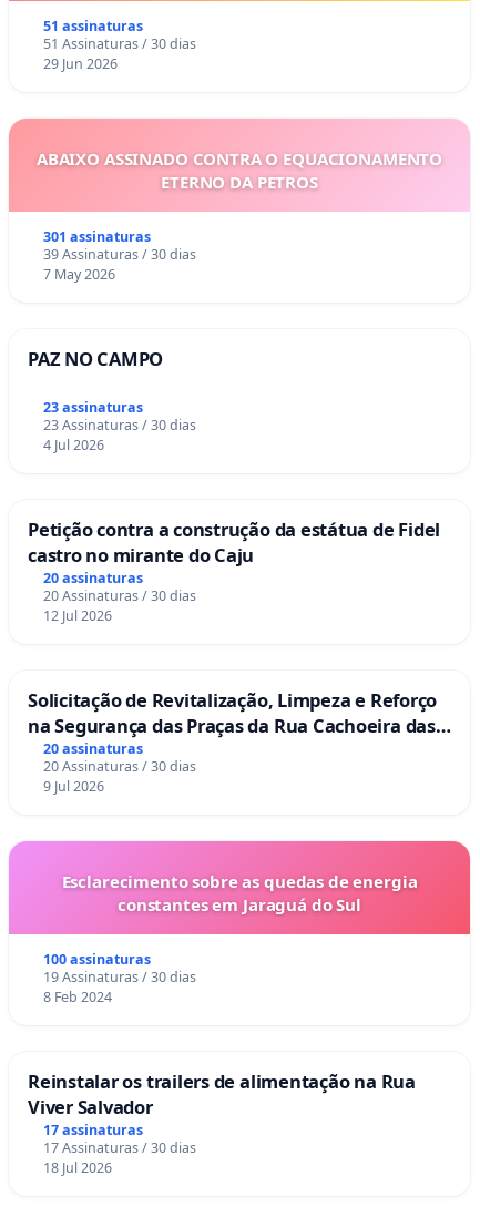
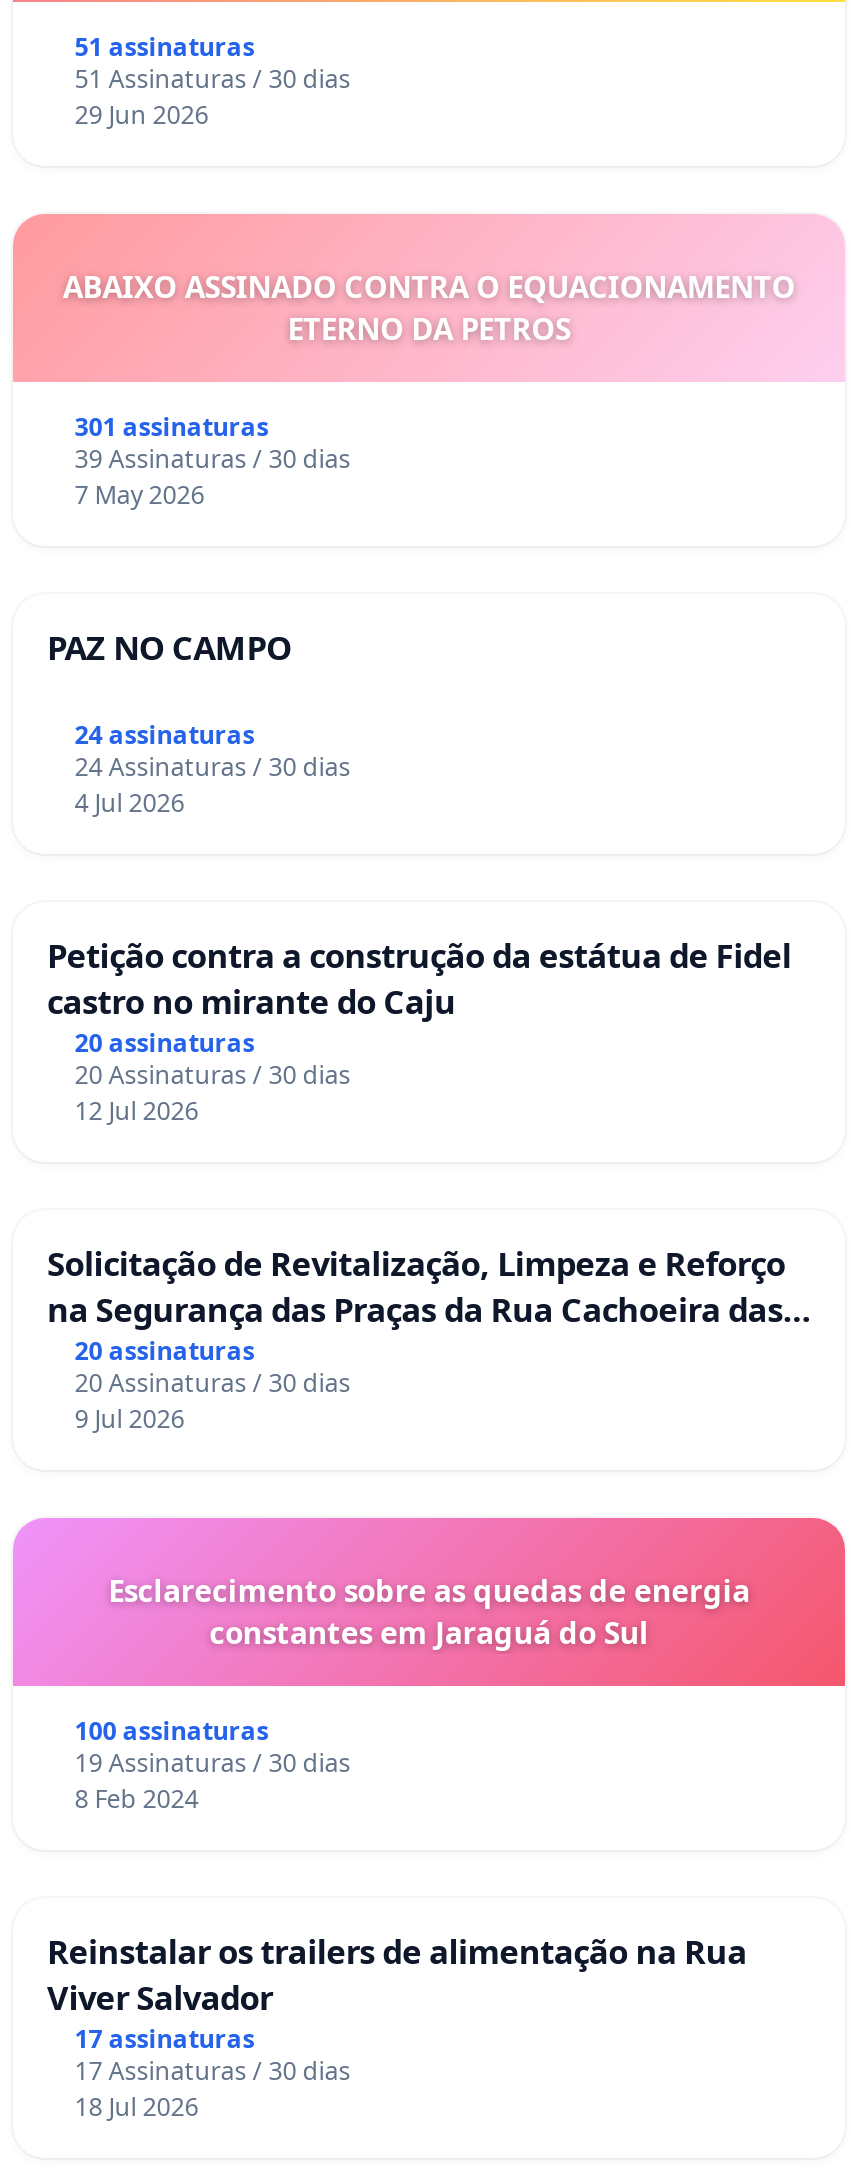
[43,398,143,417] 23 assinaturas -> [75,718,255,752] 24 assinaturas
[43,416,196,435] 23 Assinaturas / 30 dias -> [75,750,351,784] 24 Assinaturas / 30 dias

